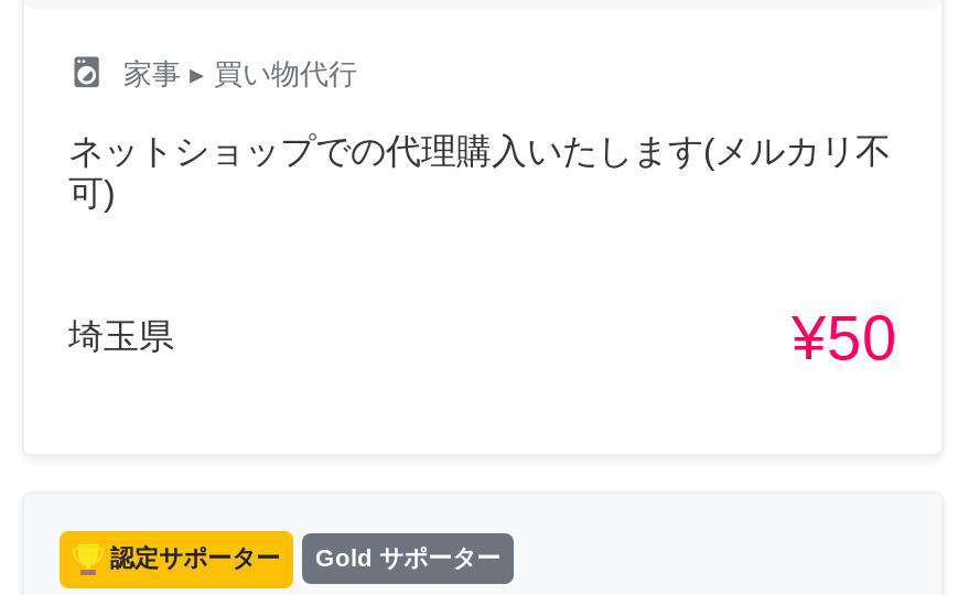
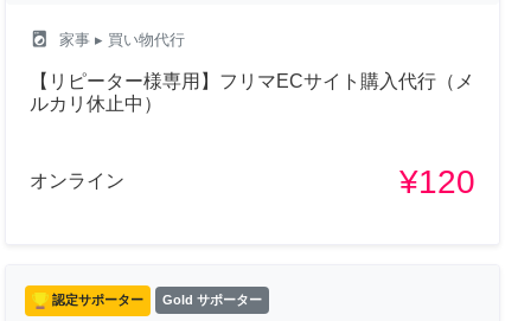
[68,132,891,211] ネットショップでの代理購入いたします(メルカリ不 | 可) -> [30,71,474,114] 【リピーター様専用】フリマECサイト購入代行（メ | ルカリ休止中）
[68,304,897,372] 埼玉県 | ¥50 -> [30,163,475,200] オンライン | ¥120

